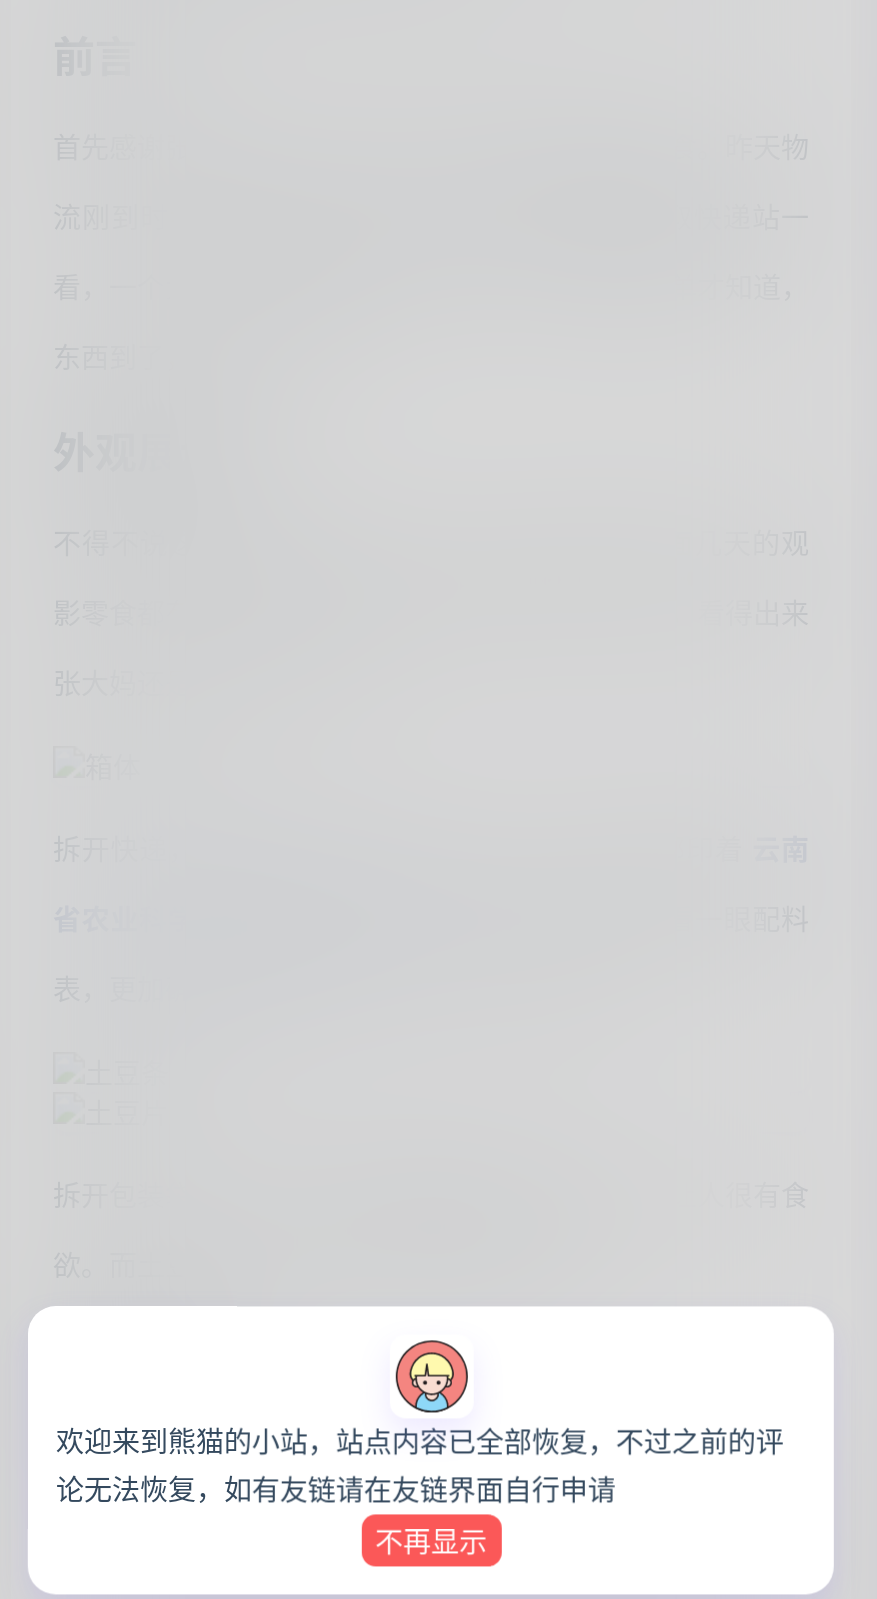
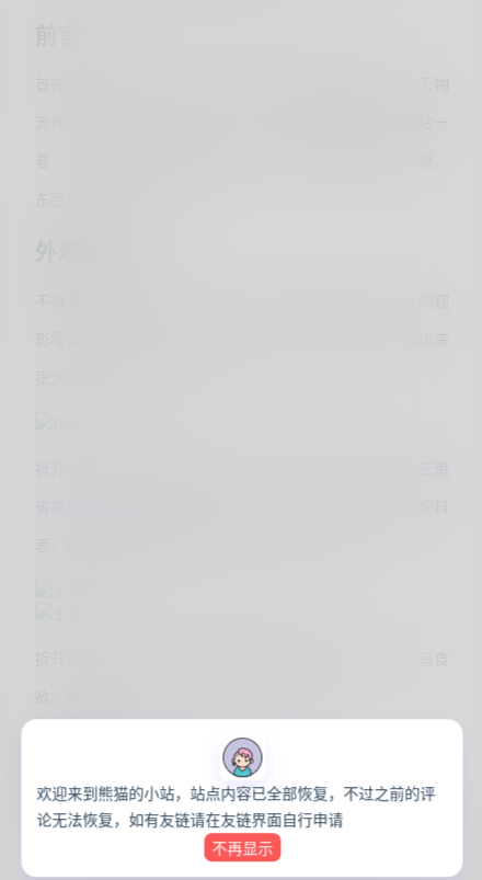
[395,1340,469,1412] [image] -> [222,738,263,777] [image]

